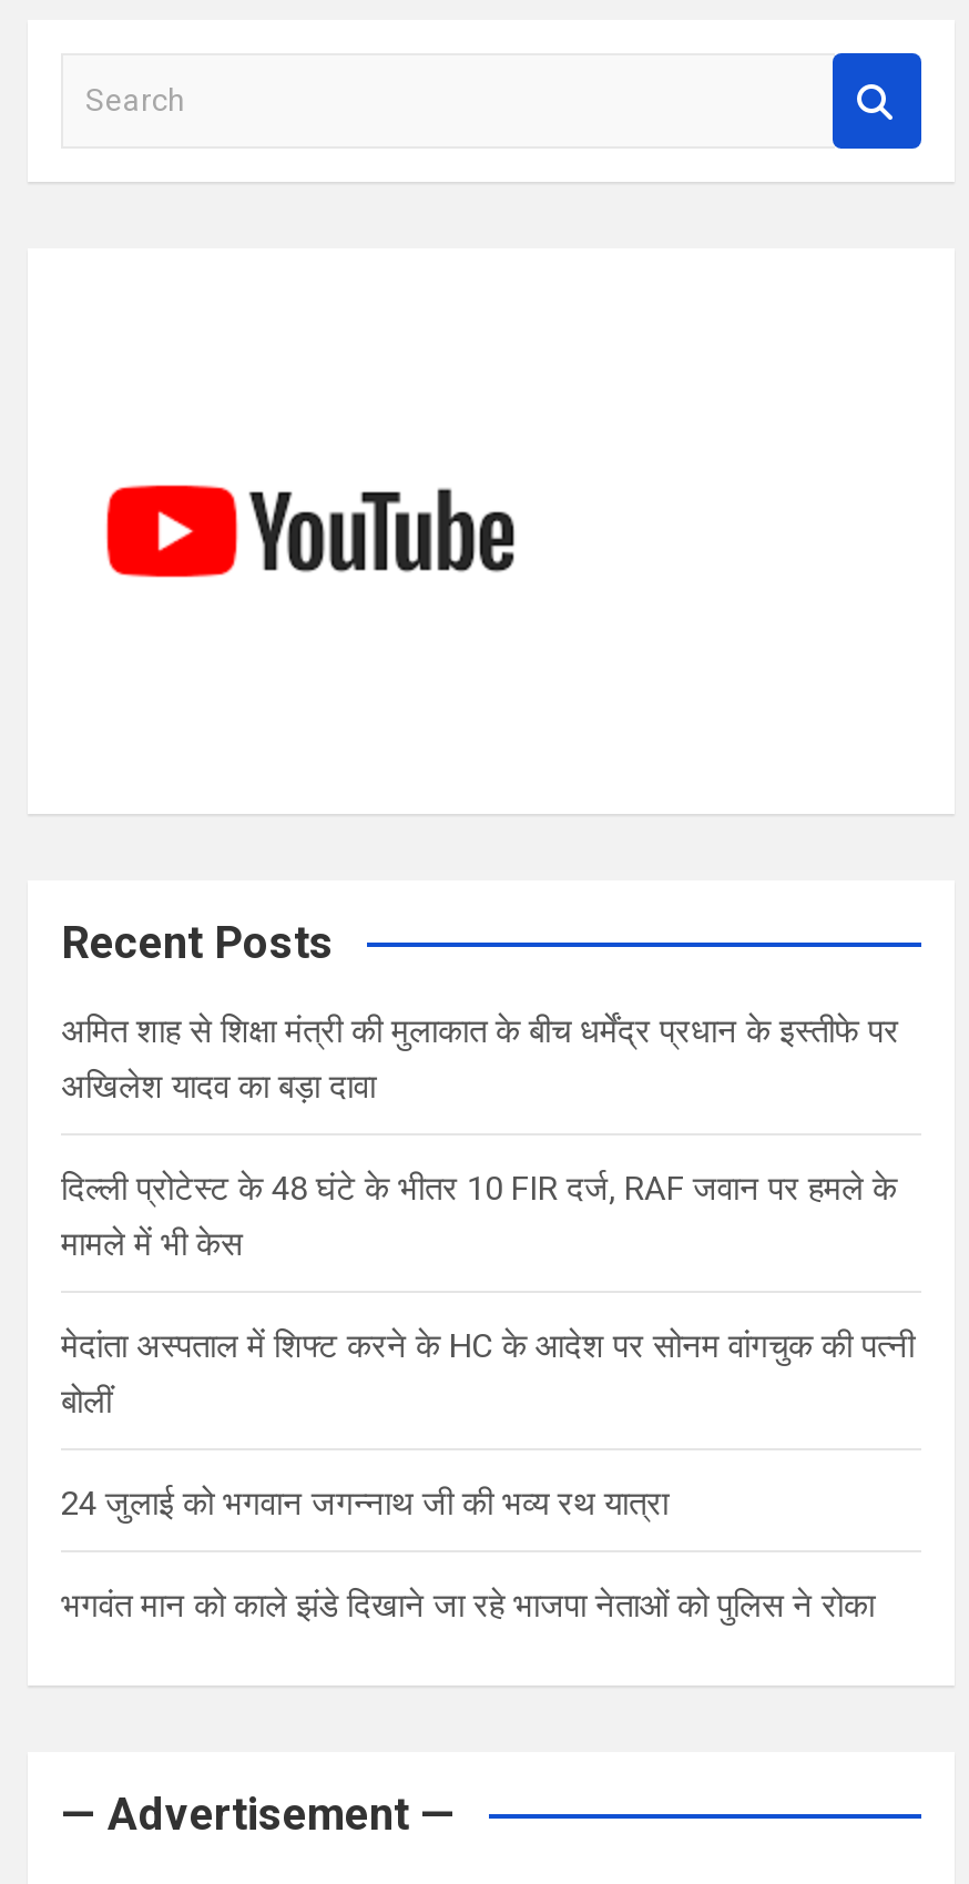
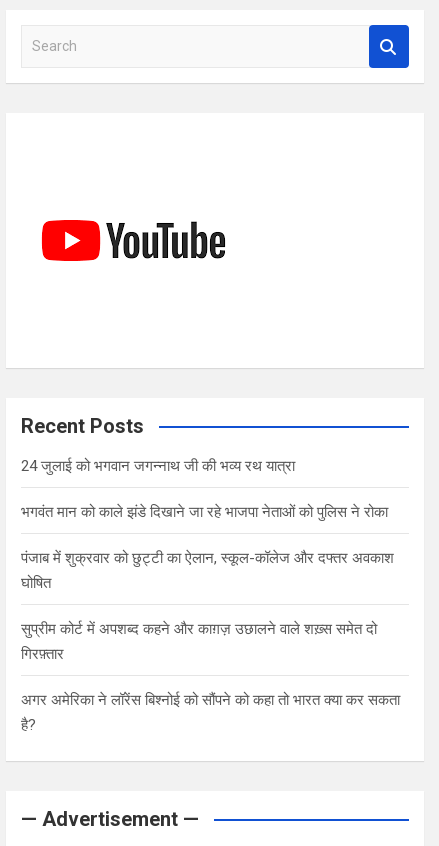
[61,1011,915,1422] अमित शाह से शिक्षा मंत्री की मुलाकात के बीच धर्मेंद्र प्रधान के इस्तीफे पर | अखिलेश यादव का बड़ा दावा | दिल्ली प्रोटेस्ट के 48 घंटे के भीतर 10 FIR दर्ज, RAF जवान पर हमले के | मामले में भी केस | मेदांता अस्पताल में शिफ्ट करने के HC के आदेश पर सोनम वांगचुक की पत्नी | बोलीं -> none
moved [61,1484,875,1626] -> [21,457,388,521]: 24 जुलाई को भगवान जगन्नाथ जी की भव्य रथ यात्रा | भगवंत मान को काले झंडे दिखाने जा रहे भाजपा नेताओं को पुलिस ने रोका
none -> [21,549,400,734] पंजाब में शुक्रवार को छुट्टी का ऐलान, स्कूल-कॉलेज और दफ्तर अवकाश | घोषित | सुप्रीम कोर्ट में अपशब्द कहने और काग़ज़ उछालने वाले शख़्स समेत दो | गिरफ़्तार | अगर अमेर‍िका ने लॉरेंस ब‍िश्‍नोई को सौंपने को कहा तो भारत क्‍या कर सकता | है?

